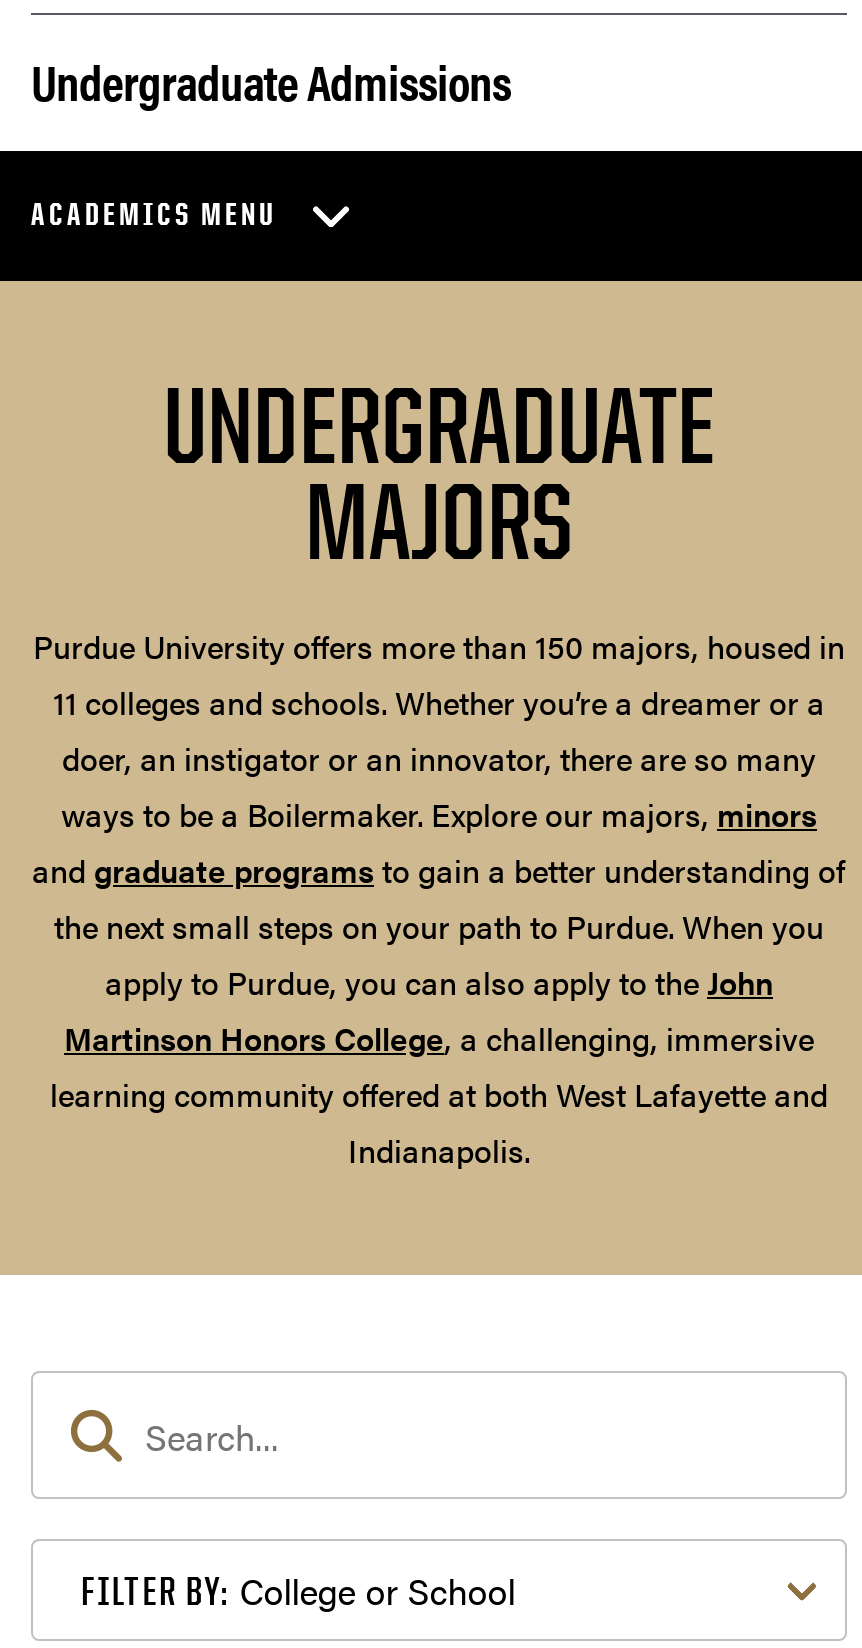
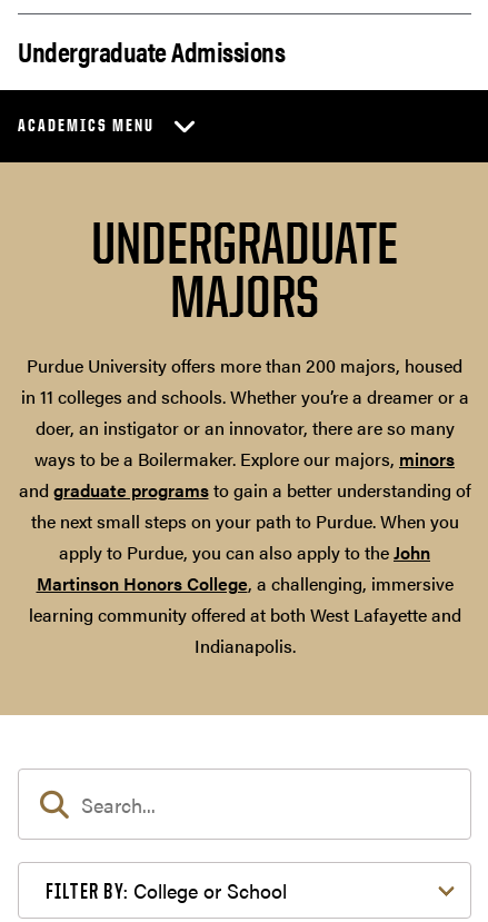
[33,623,845,725] Purdue University offers more than 150 majors, housed in | 11 colleges and schools. Whether you’re a dreamer or a -> [21,353,469,410] Purdue University offers more than 200 majors, housed | in 11 colleges and schools. Whether you’re a dreamer or a

